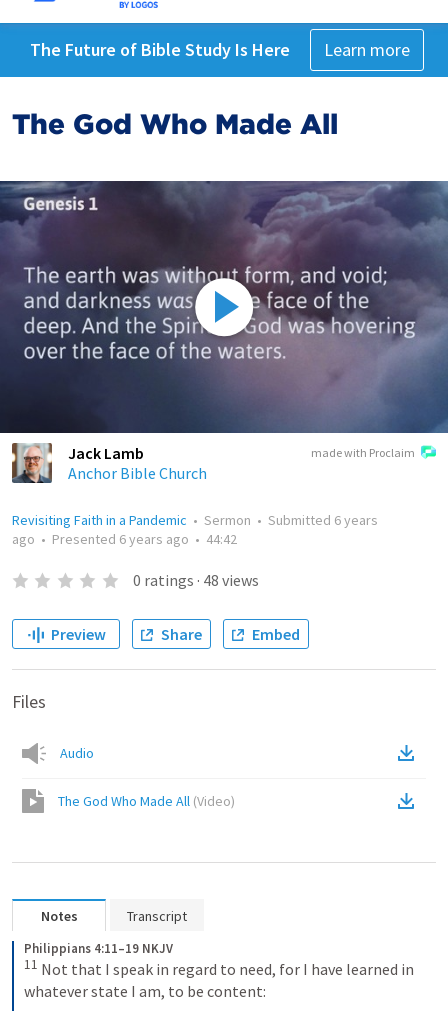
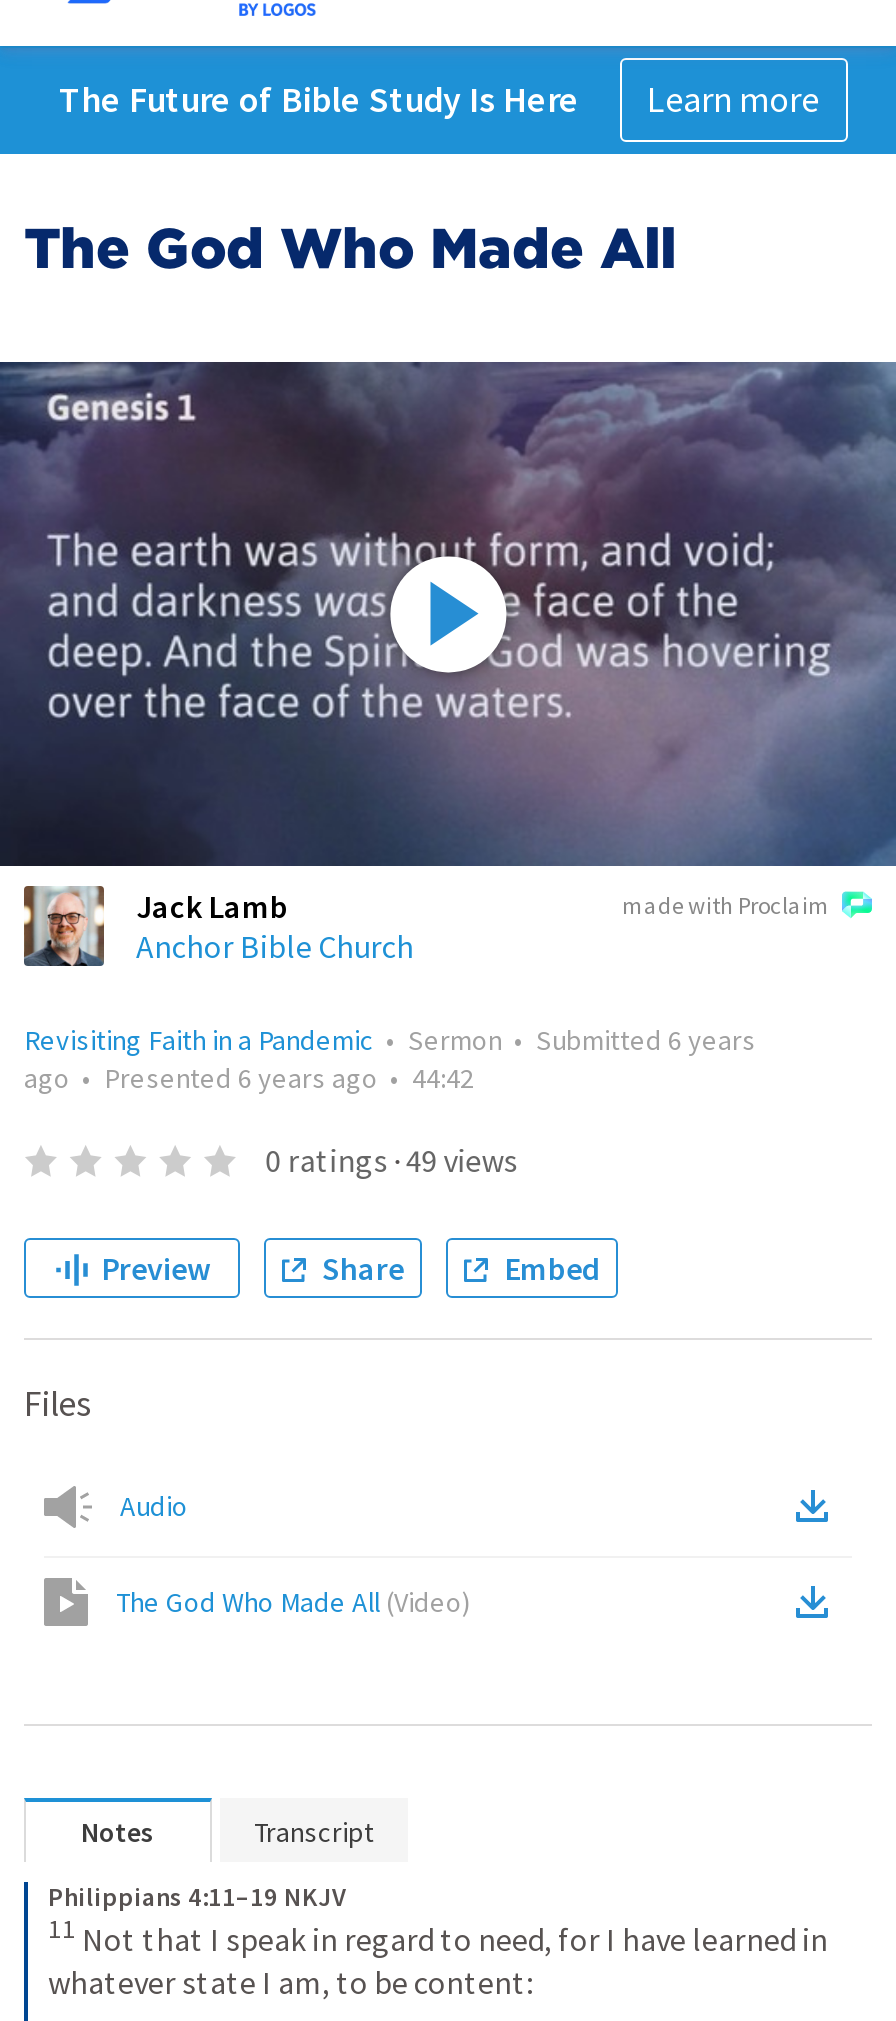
[133,570,259,590] 0 ratings · 48 views -> [265,1140,517,1180] 0 ratings · 49 views

